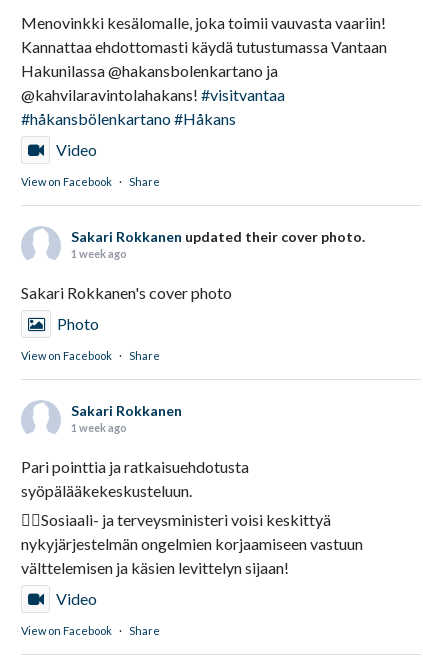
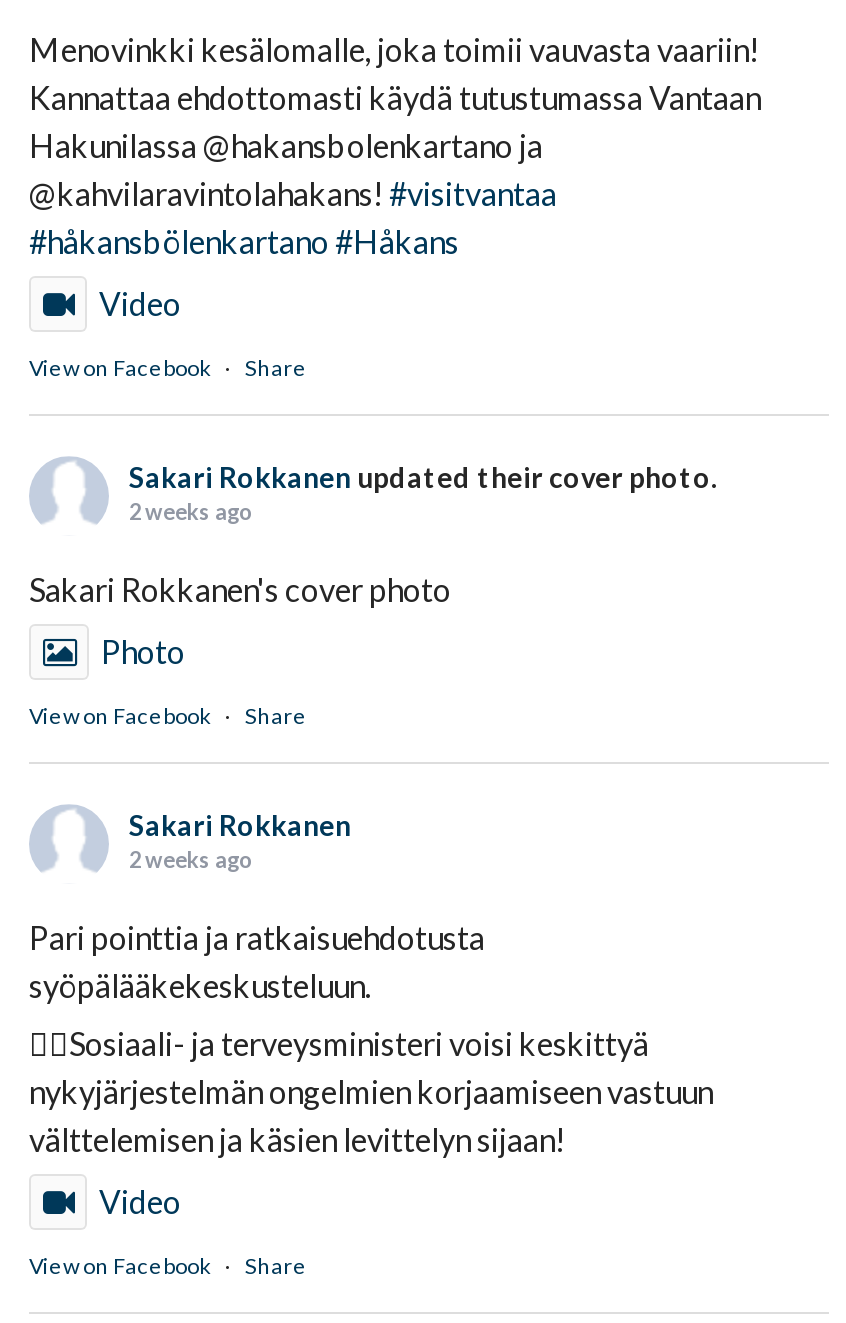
[71,247,127,260] 1 week ago -> [129,498,253,524] 2 weeks ago
[71,421,127,434] 1 week ago -> [129,846,253,872] 2 weeks ago

